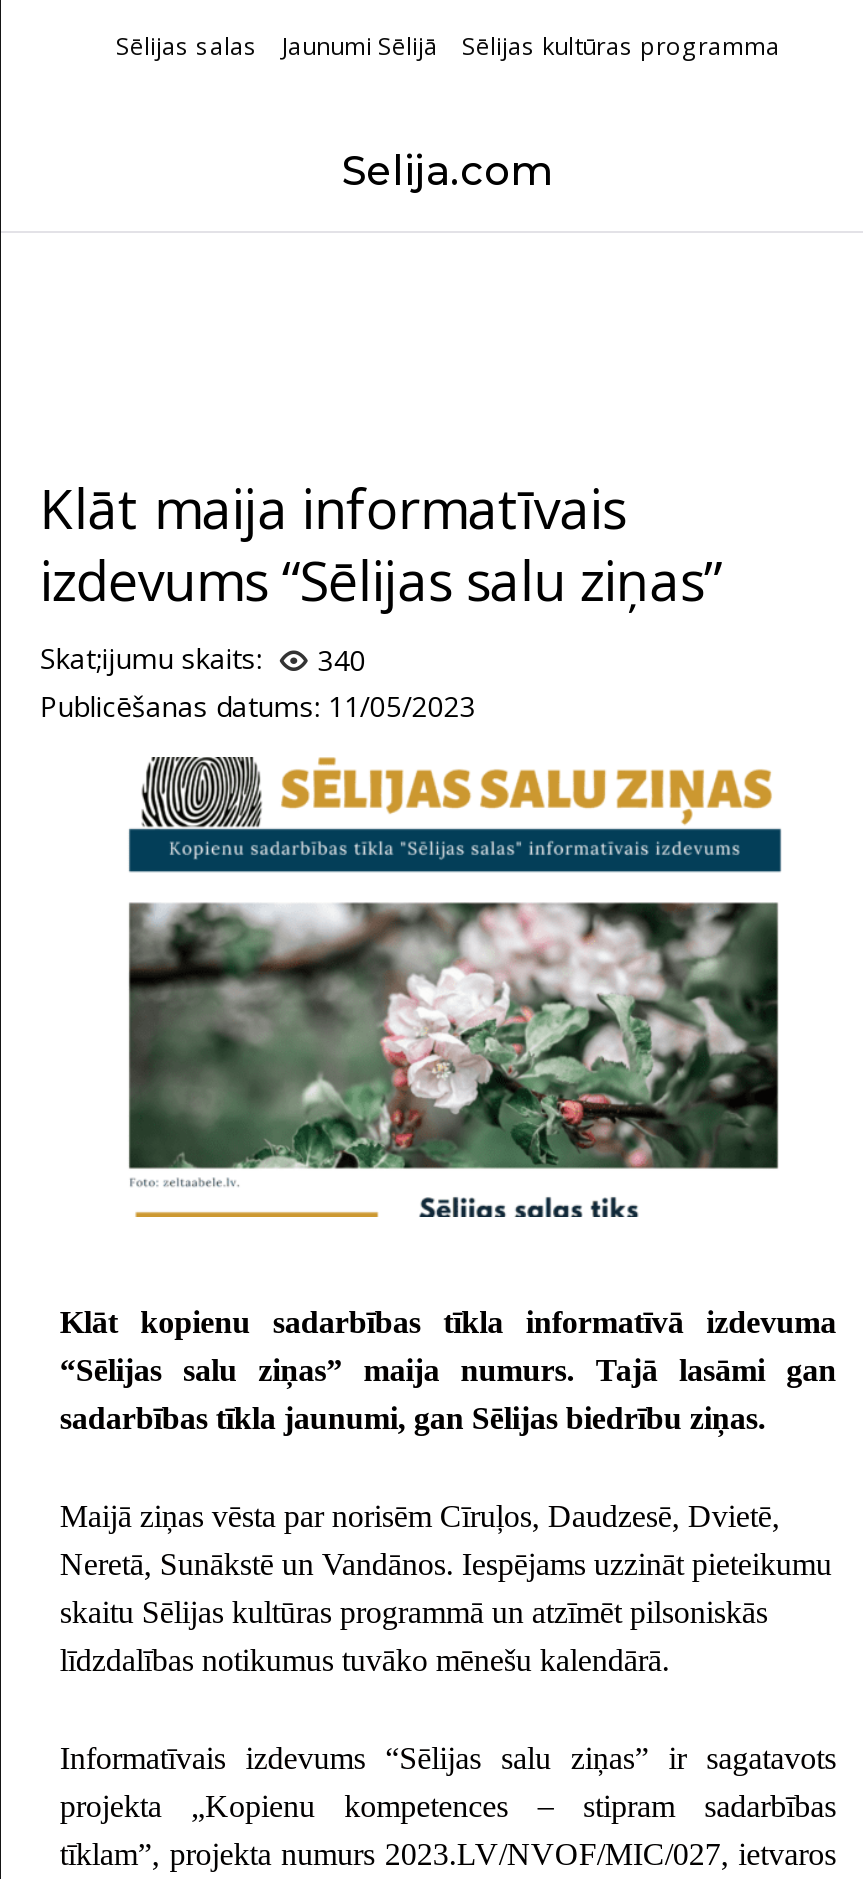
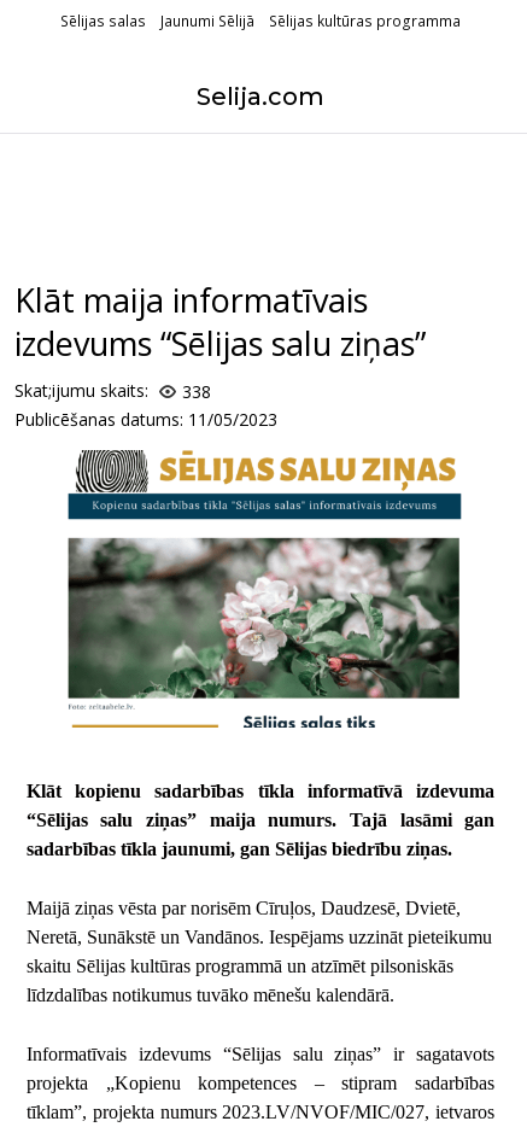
[40,639,366,679] Skat;ijumu skaits: 340 -> [14,379,211,403] Skat;ijumu skaits: 338

